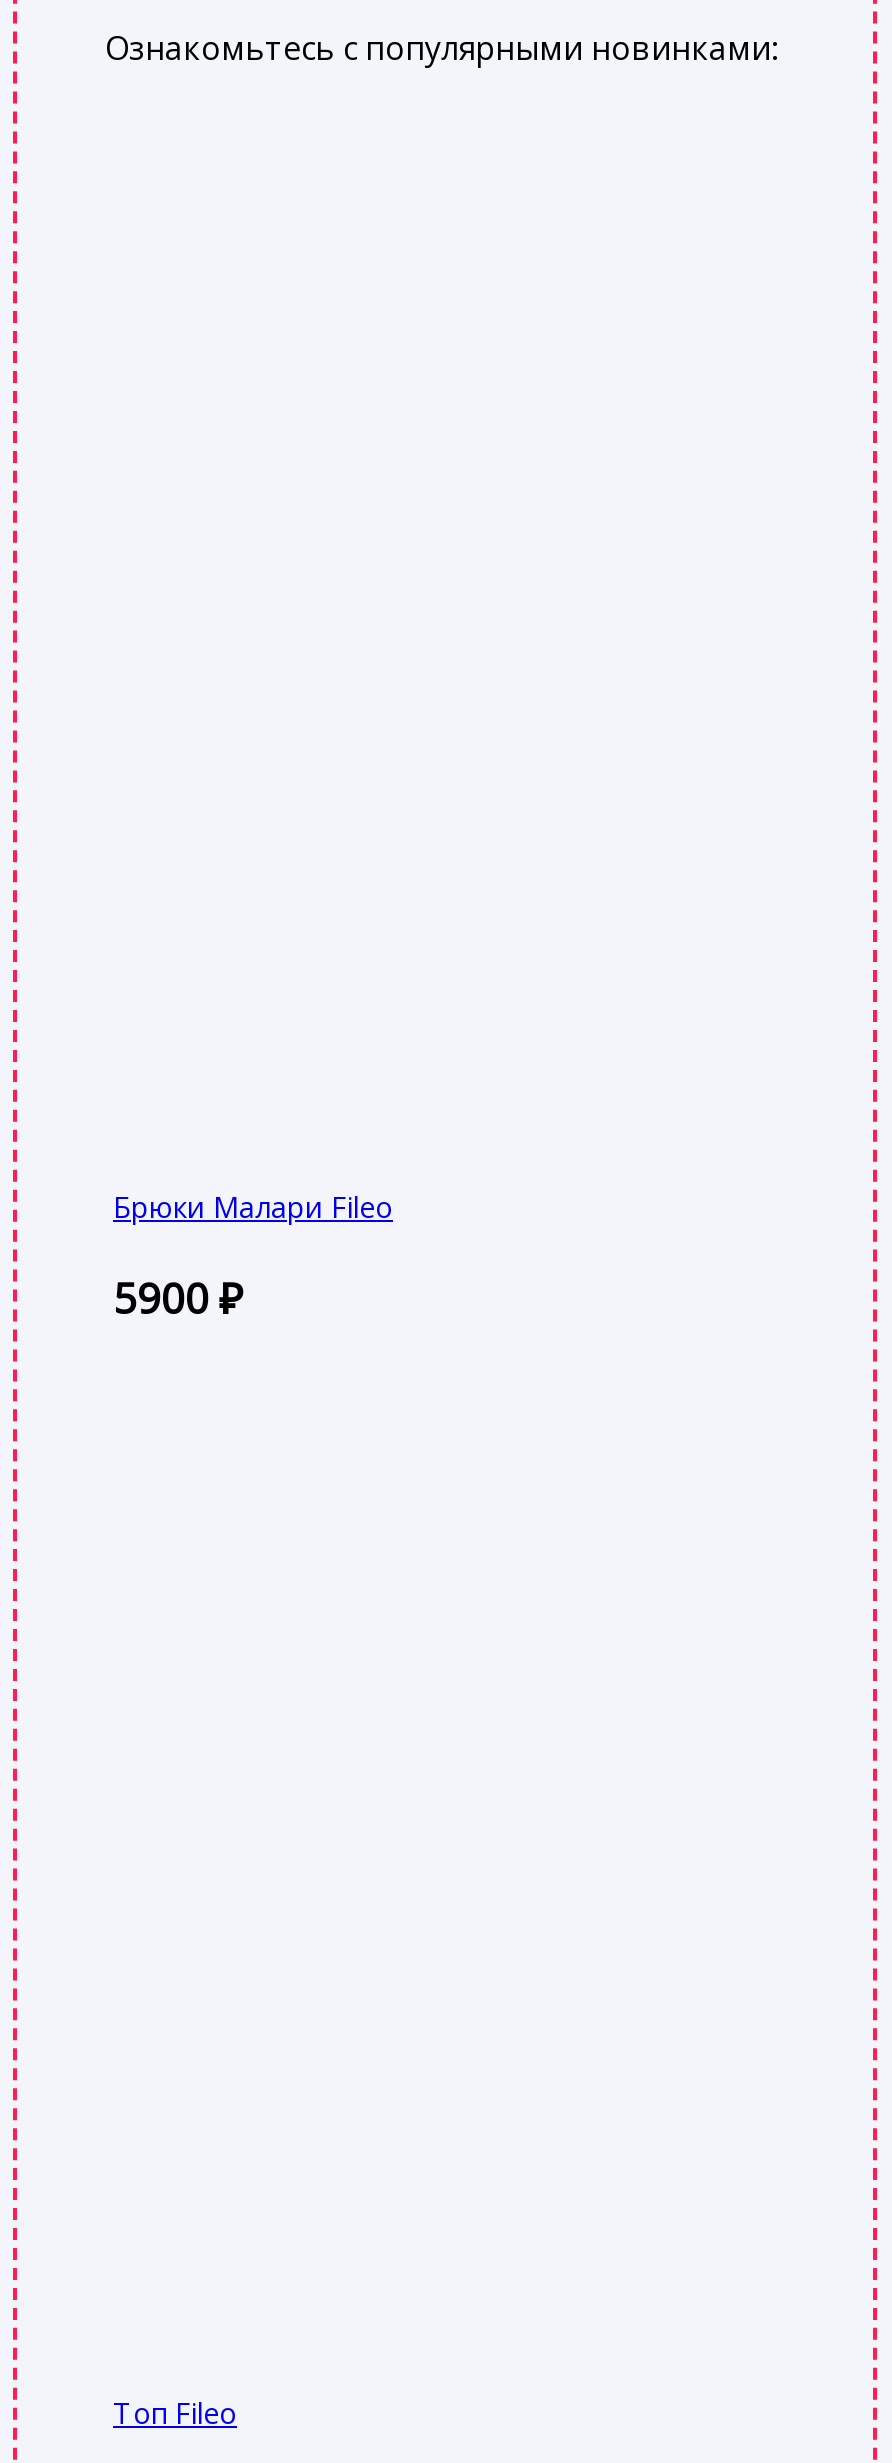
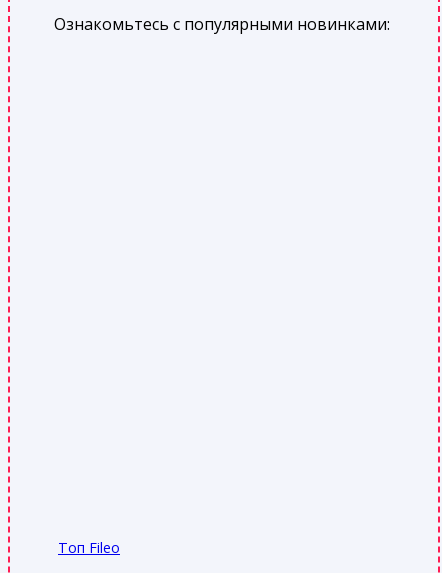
[113,1189,393,1326] Брюки Малари Fileo | 5900 ₽ -> none

